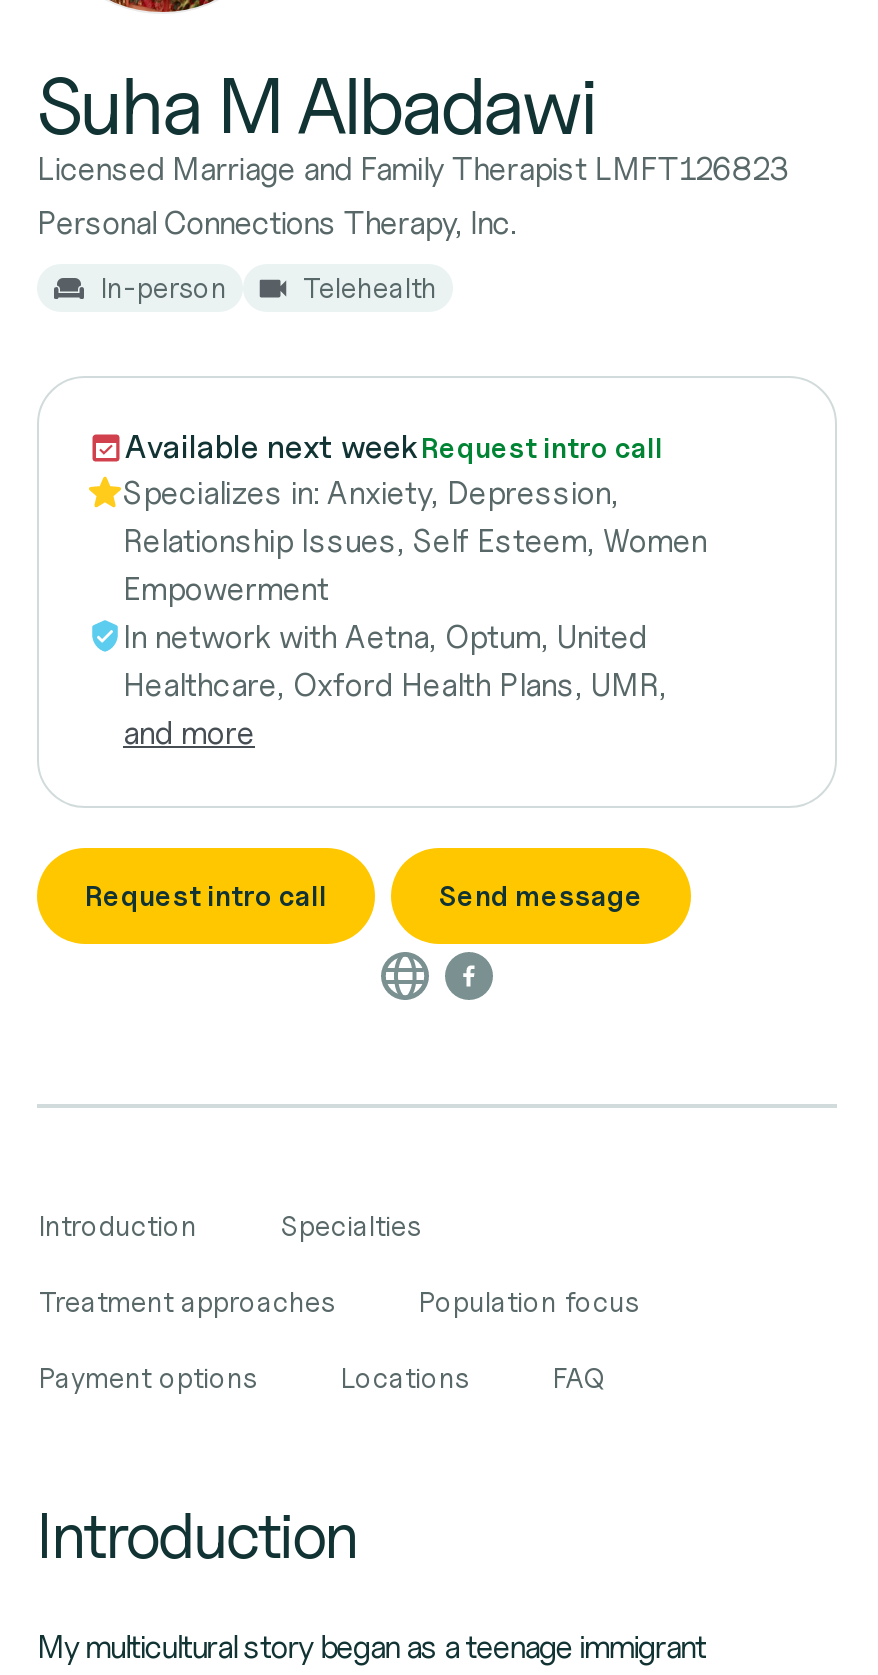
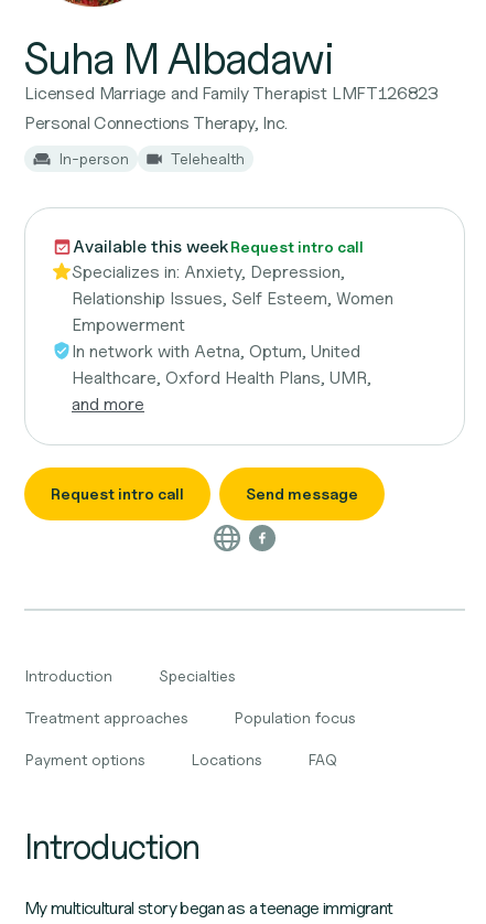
[125,428,663,466] Available next weekRequest intro call -> [73,236,364,257] Available this weekRequest intro call

